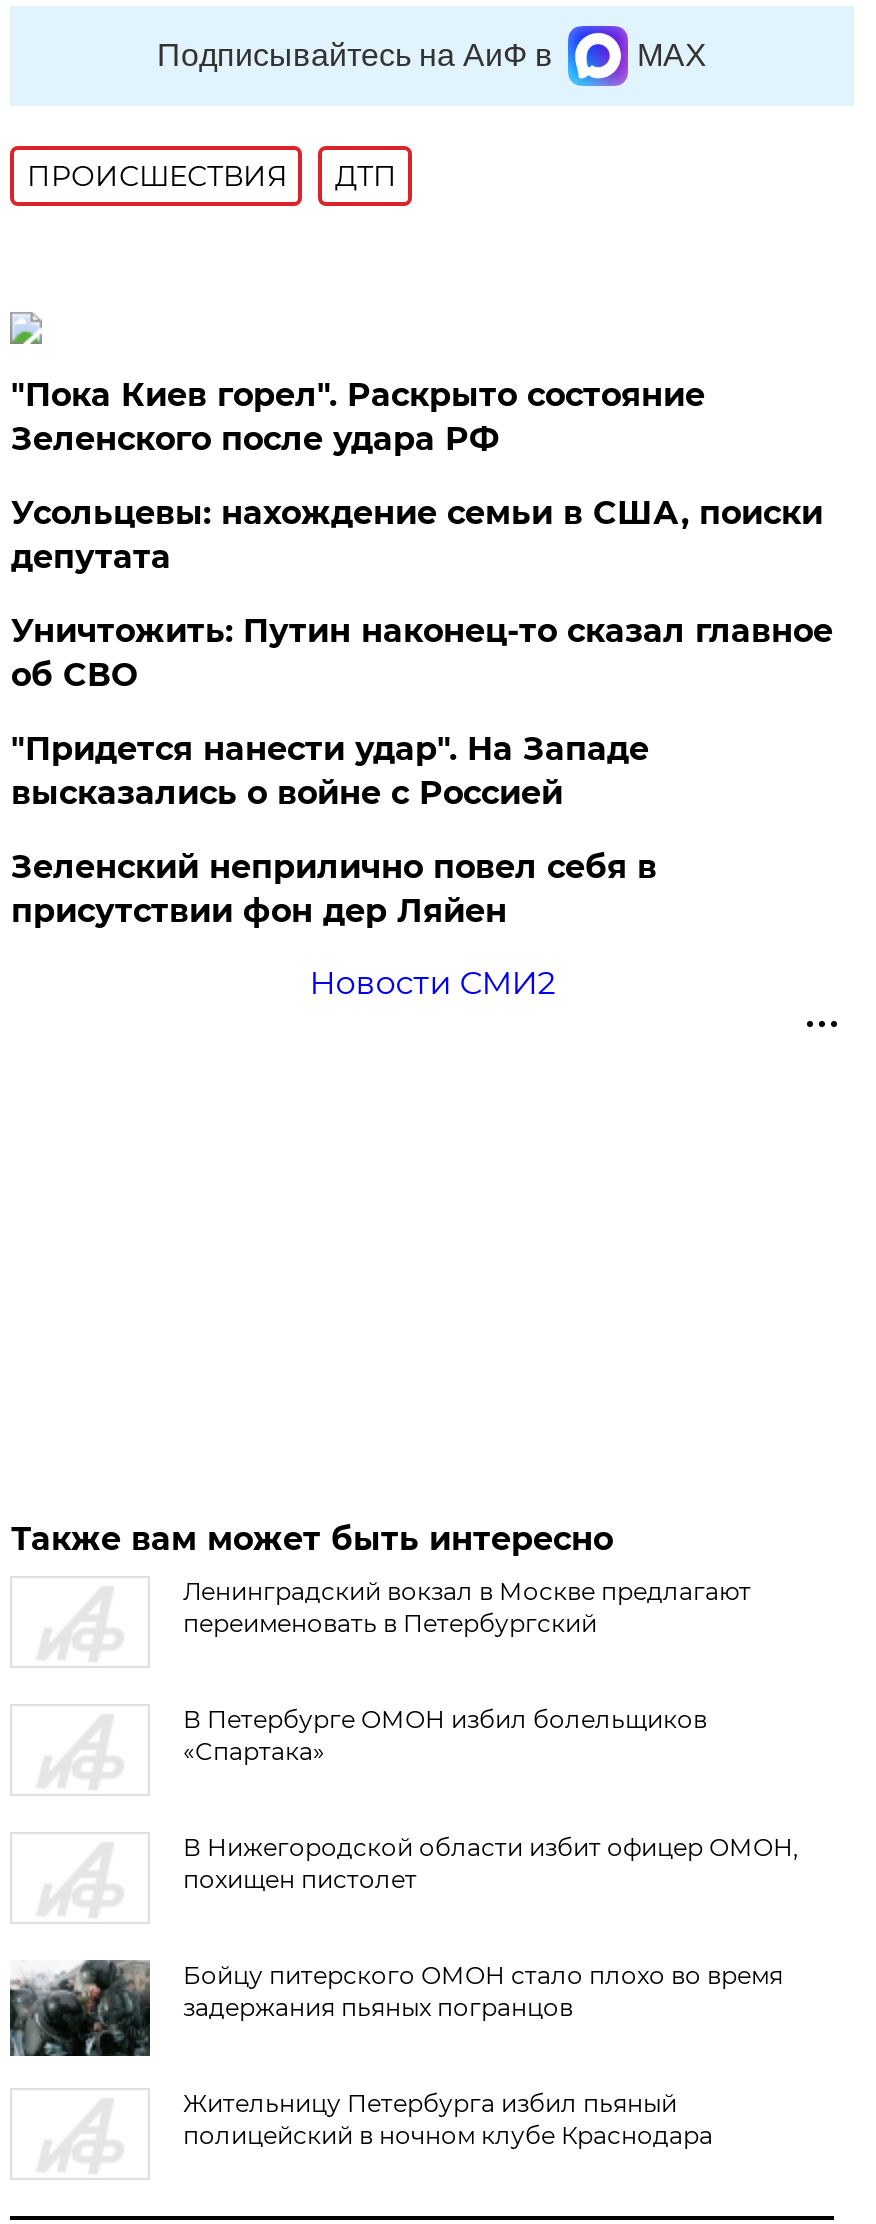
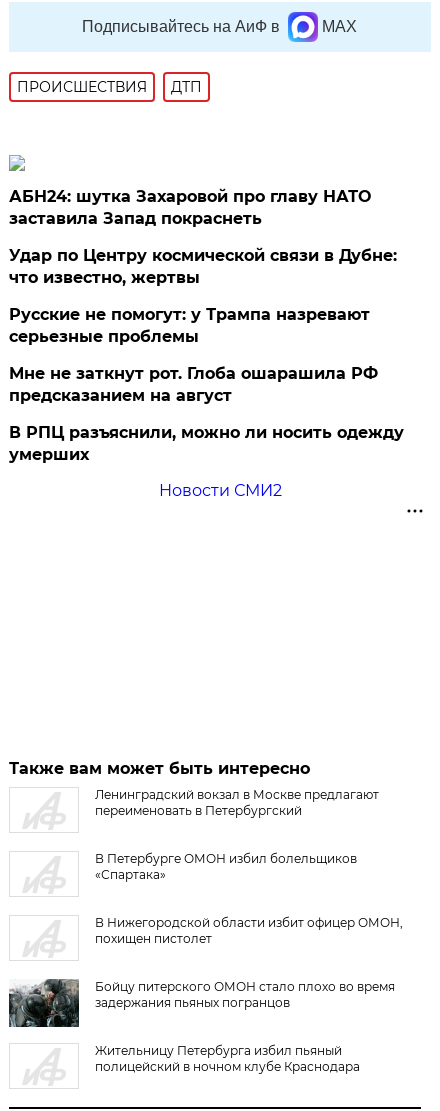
[11,376,705,458] "Пока Киев горел". Раскрыто состояние | Зеленского после удара РФ -> [9,187,371,228] АБН24: шутка Захаровой про главу НАТО | заставила Запад покраснеть
[11,494,823,576] Усольцевы: нахождение семьи в США, поиски | депутата -> [9,246,397,287] Удар по Центру космической связи в Дубне: | что известно, жертвы
[11,612,833,694] Уничтожить: Путин наконец-то сказал главное | об СВО -> [9,305,370,346] Русские не помогут: у Трампа назревают | серьезные проблемы
[11,730,649,812] "Придется нанести удар". На Западе | высказались о войне с Россией -> [9,364,378,405] Мне не заткнут рот. Глоба ошарашила РФ | предсказанием на август
[11,848,657,930] Зеленский неприлично повел cебя в | присутствии фон дер Ляйен -> [9,423,404,464] В РПЦ разъяснили, можно ли носить одежду | умерших

